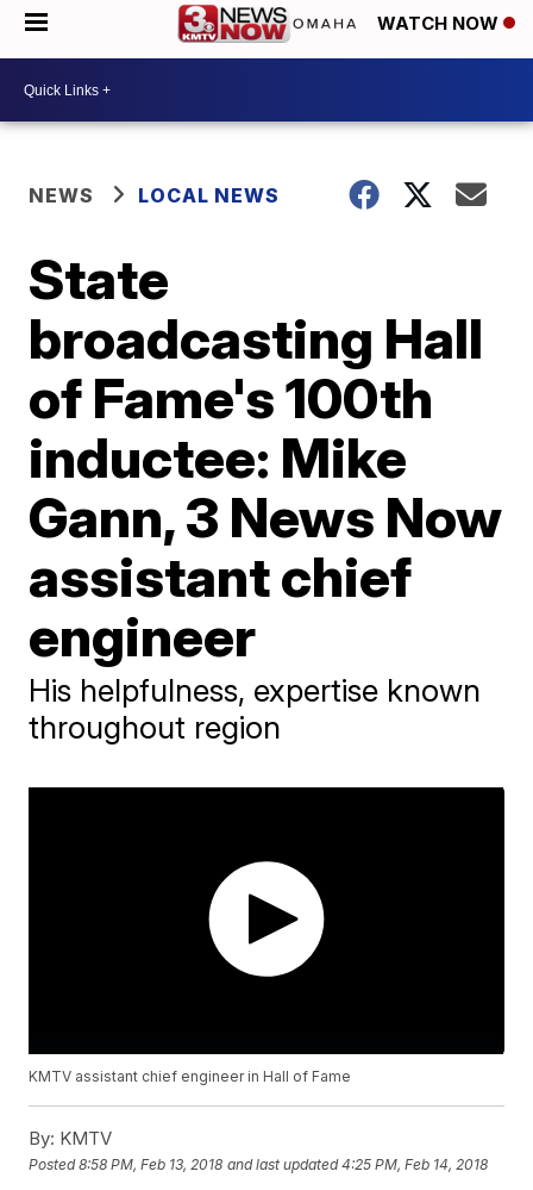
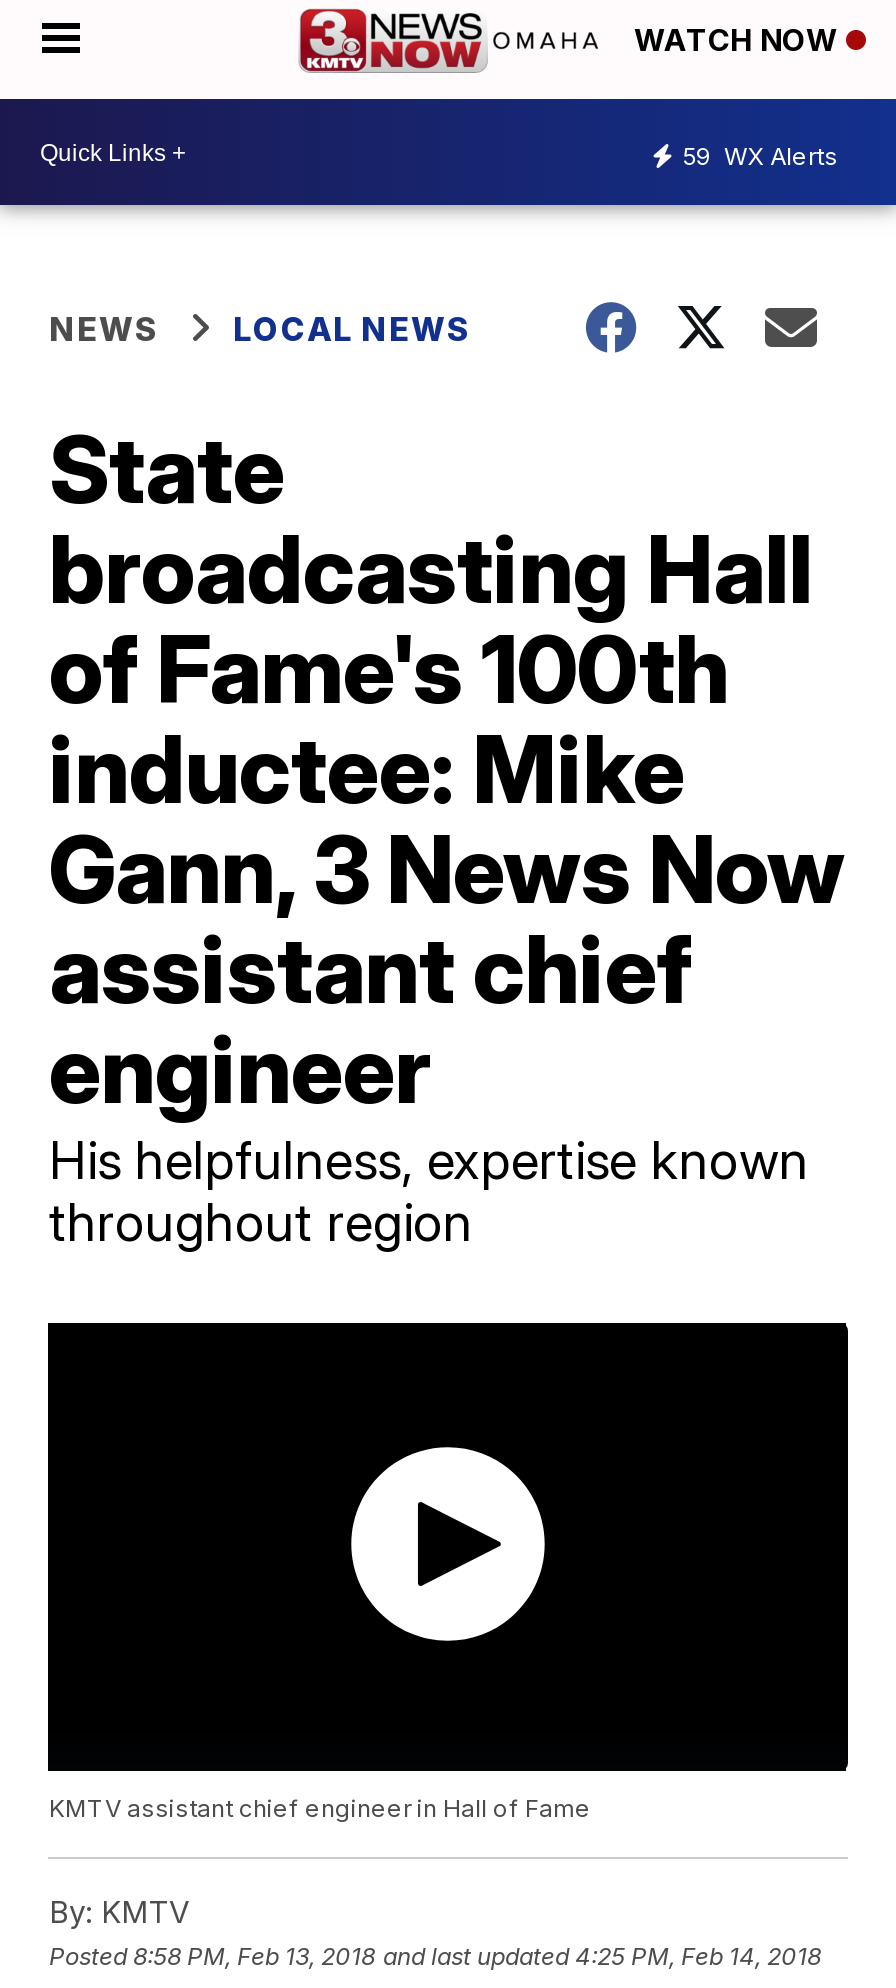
none -> [682,140,838,170] 59 WX Alerts

